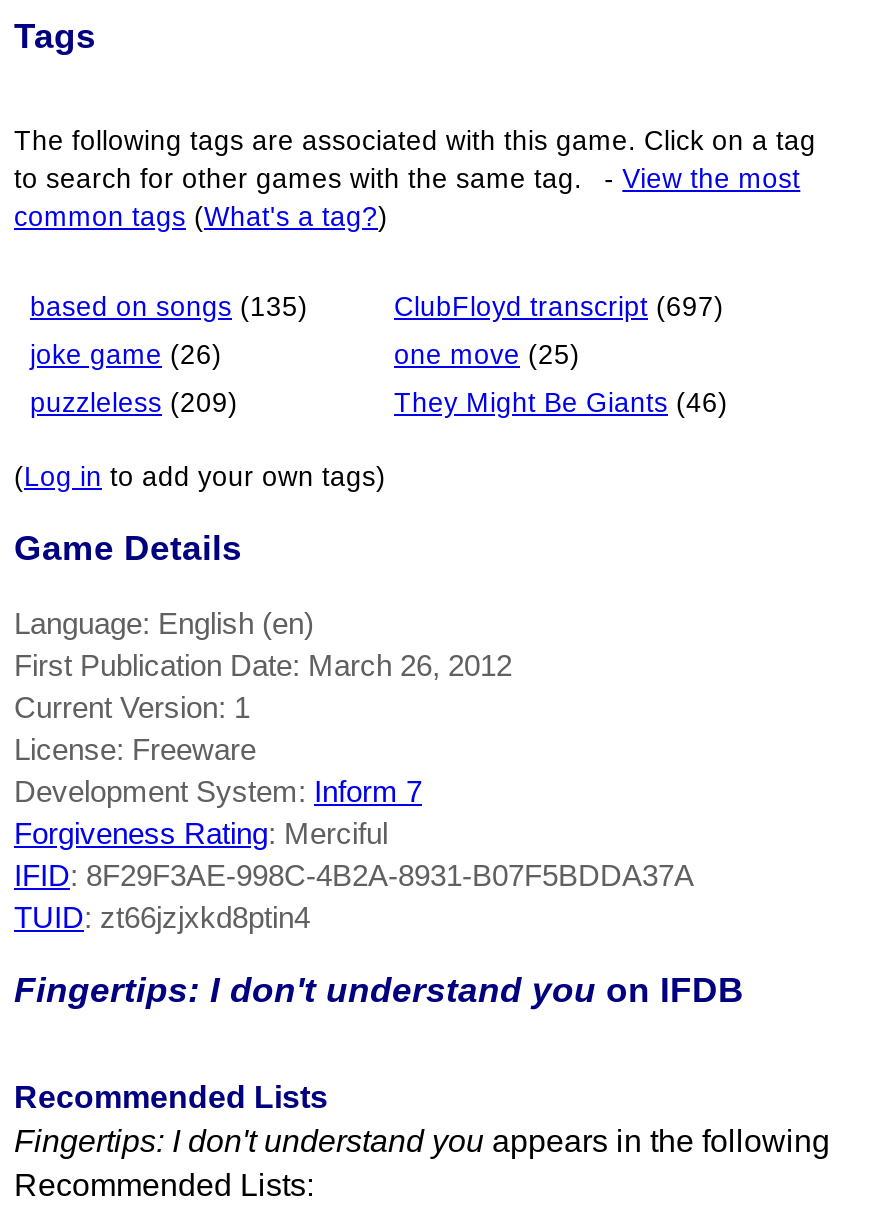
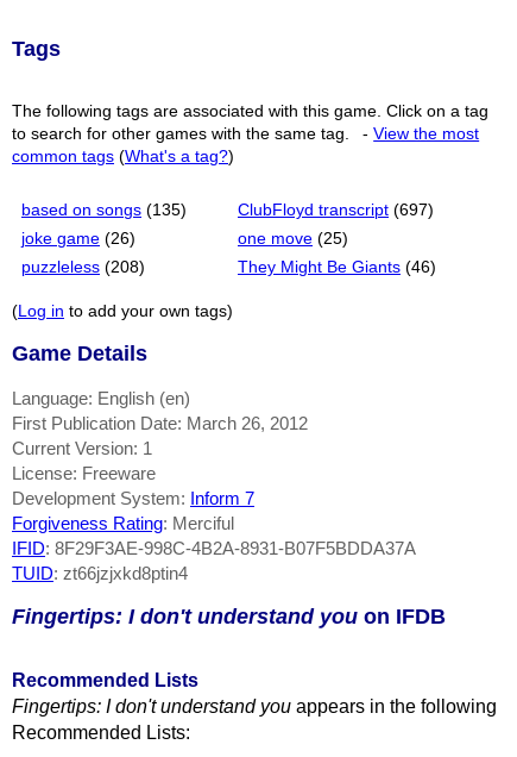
[30,387,238,417] puzzleless (209) -> [21,258,145,276] puzzleless (208)

